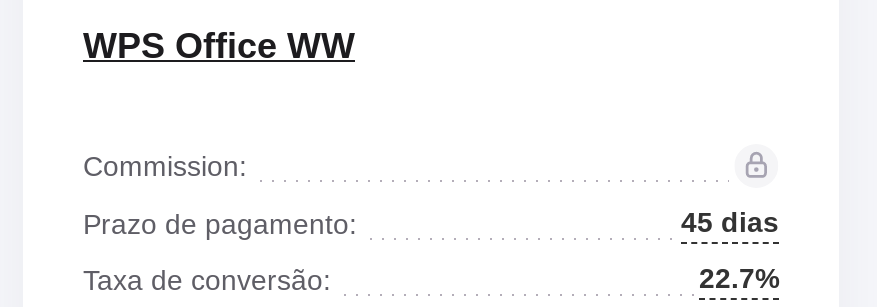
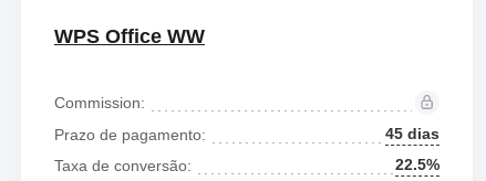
[699,262,779,294] 22.7% -> [395,156,440,173] 22.5%

